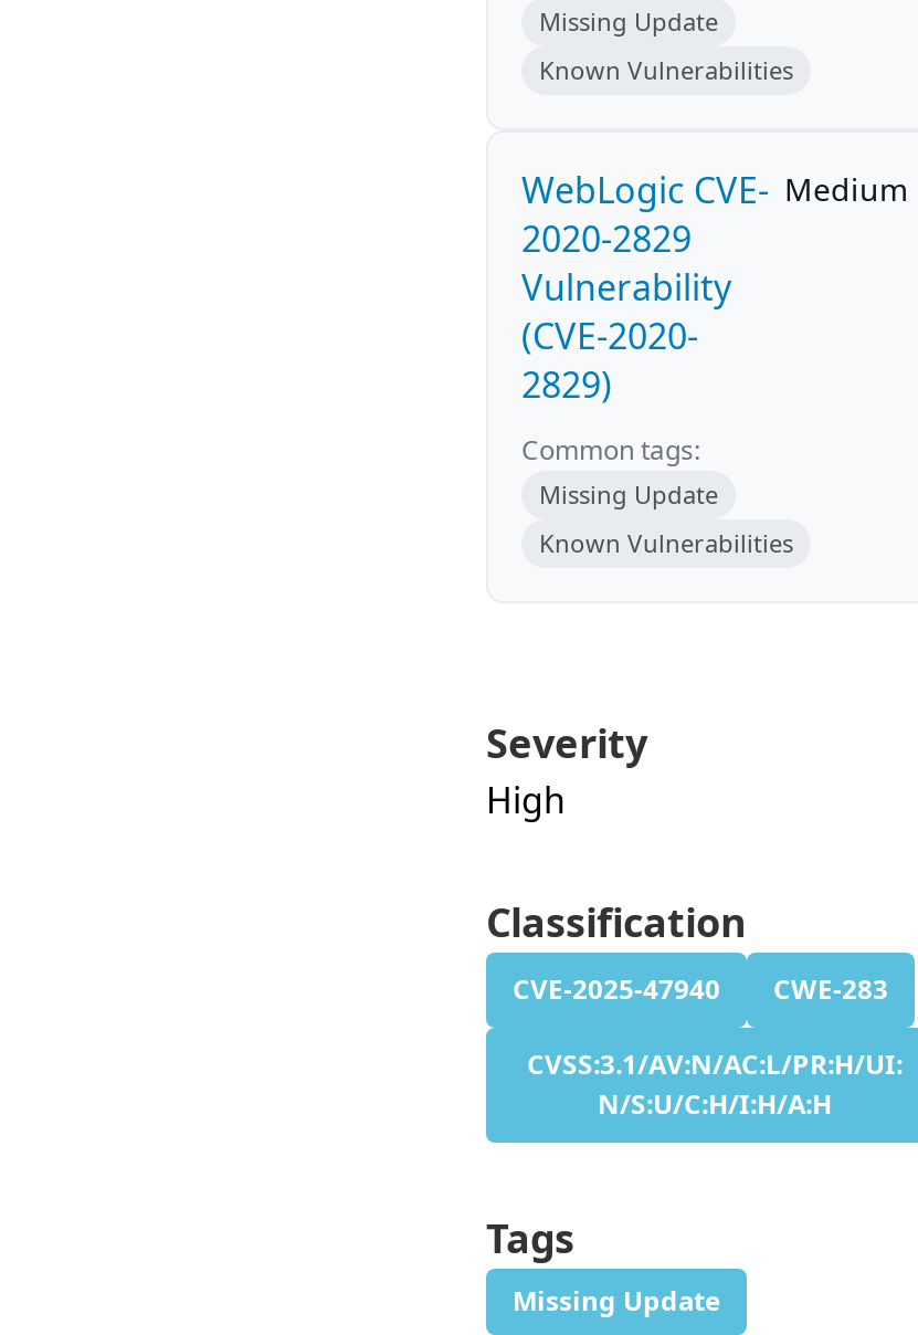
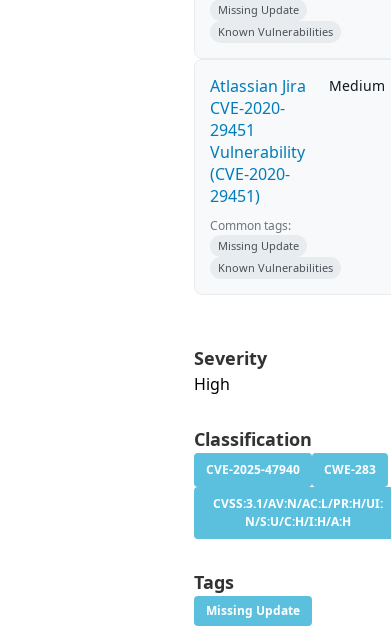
[521,166,769,263] WebLogic CVE- | 2020-2829 -> [210,75,306,141] Atlassian Jira | CVE-2020- | 29451
[521,360,612,409] 2829) -> [210,185,260,207] 29451)

